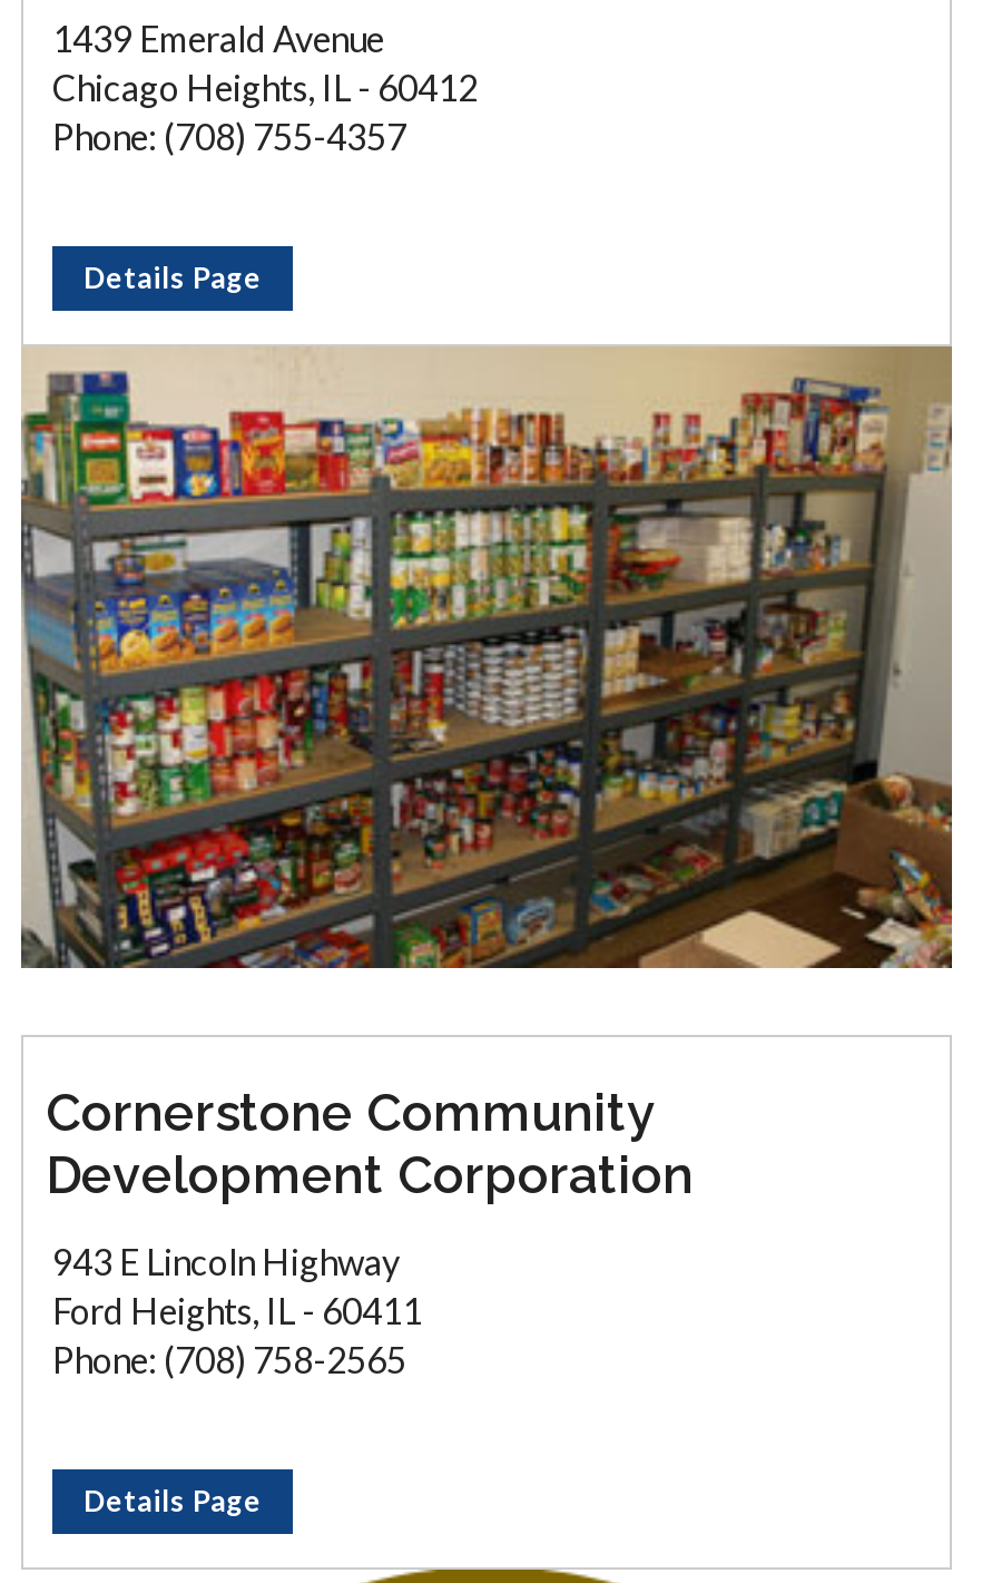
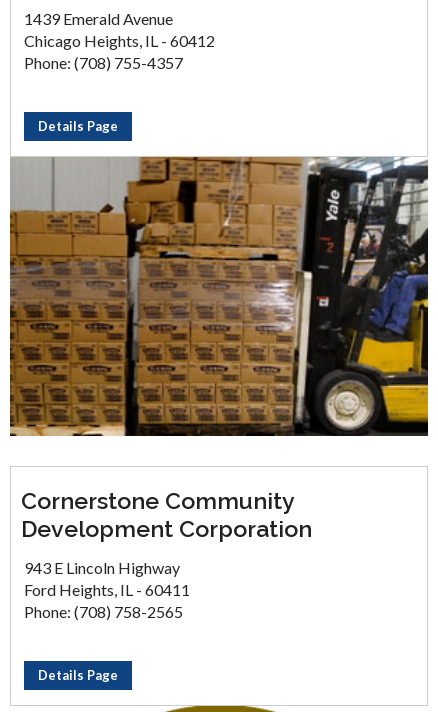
[19,344,954,970] [image] -> [9,156,429,437] [image]

